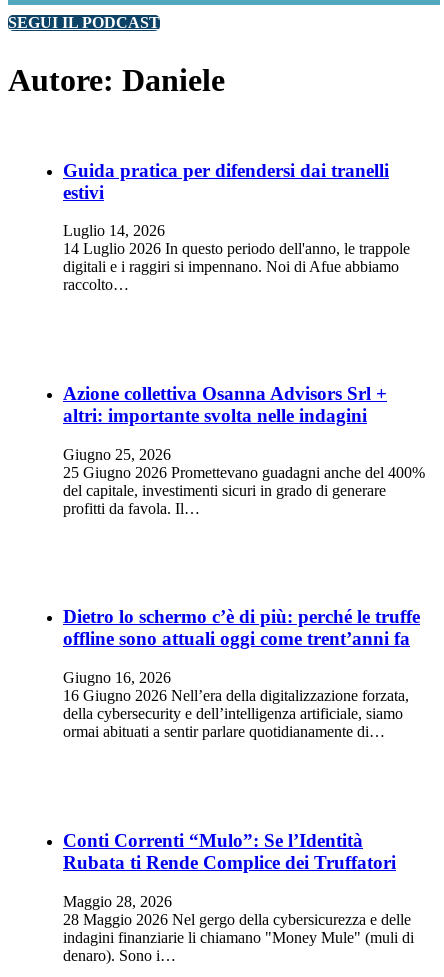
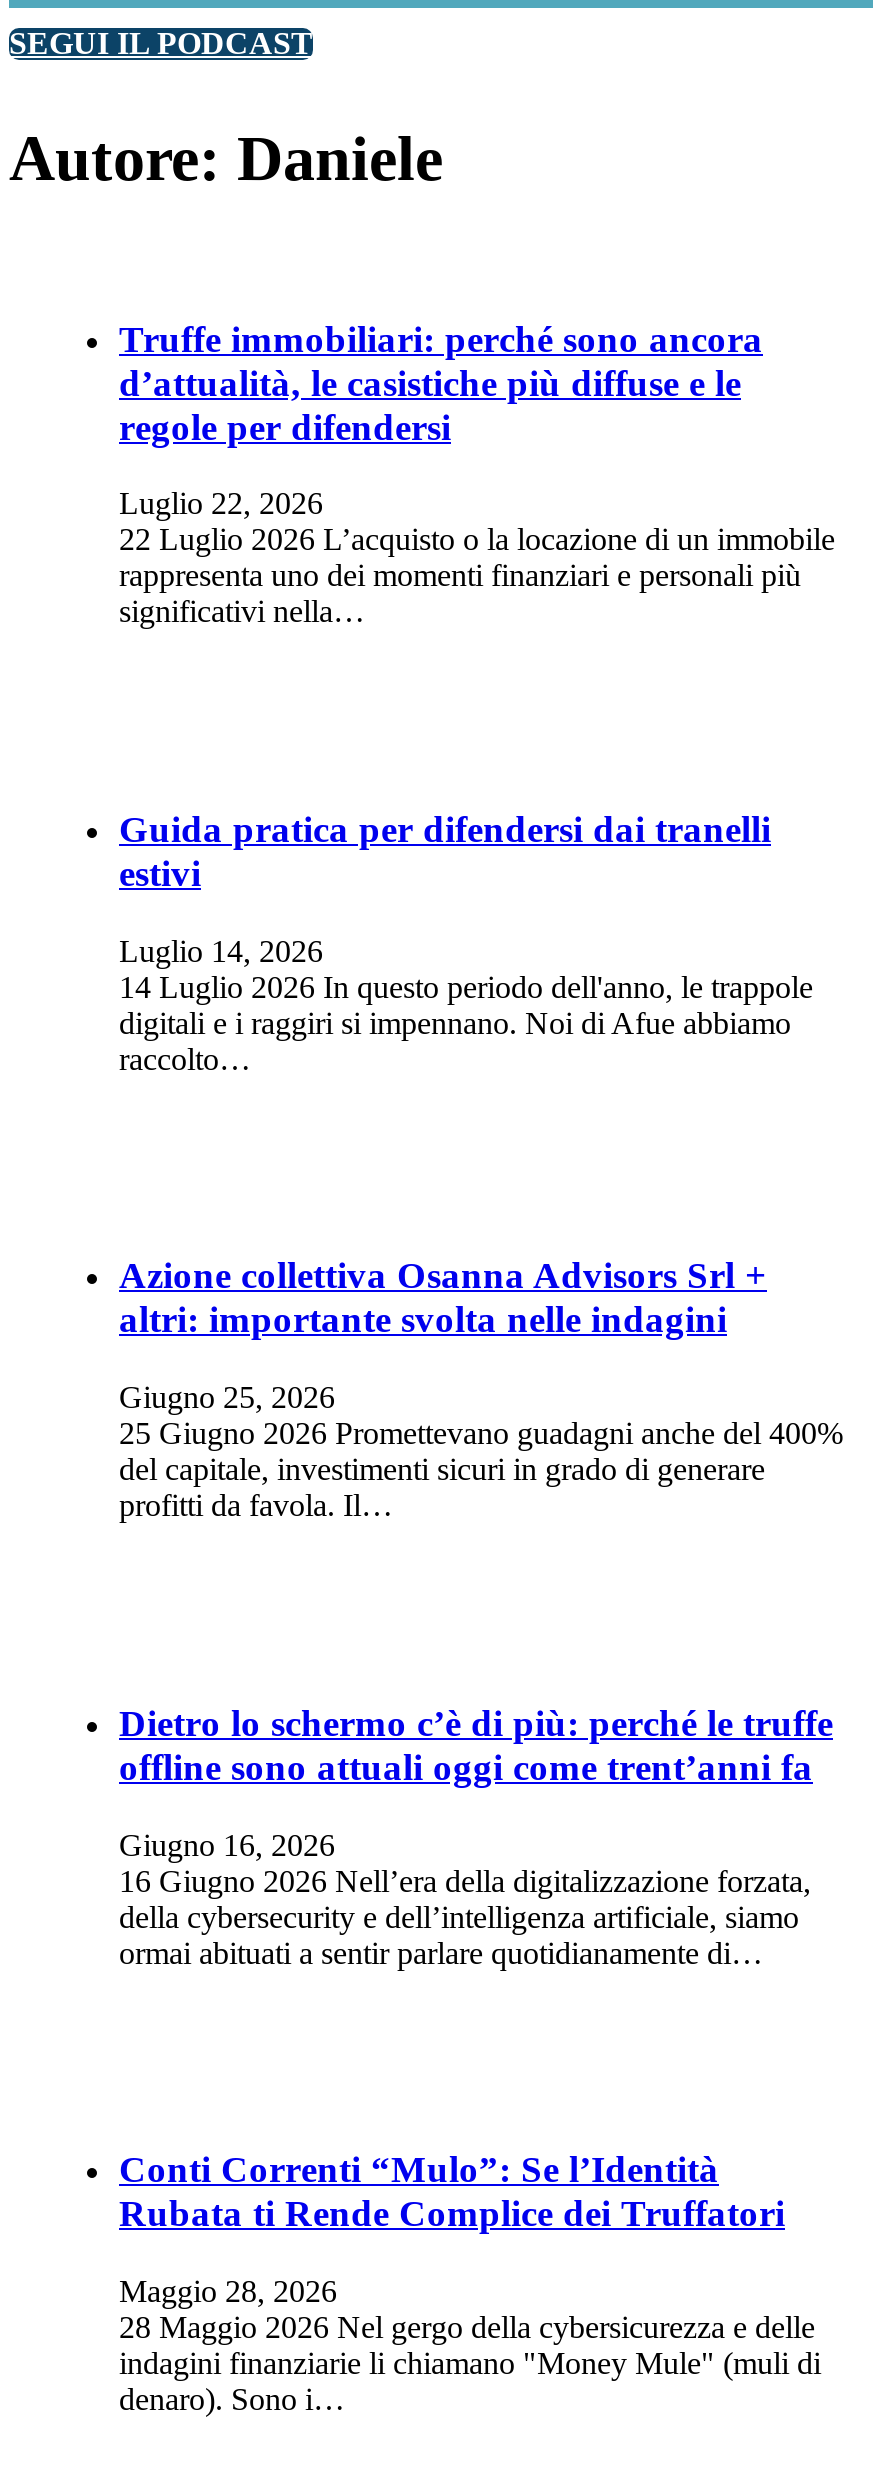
none -> [119,317,835,629] Truffe immobiliari: perché sono ancora | d’attualità, le casistiche più diffuse e le | regole per difendersi | Luglio 22, 2026 | 22 Luglio 2026 L’acquisto o la locazione di un immobile | rappresenta uno dei momenti finanziari e personali più | significativi nella…

